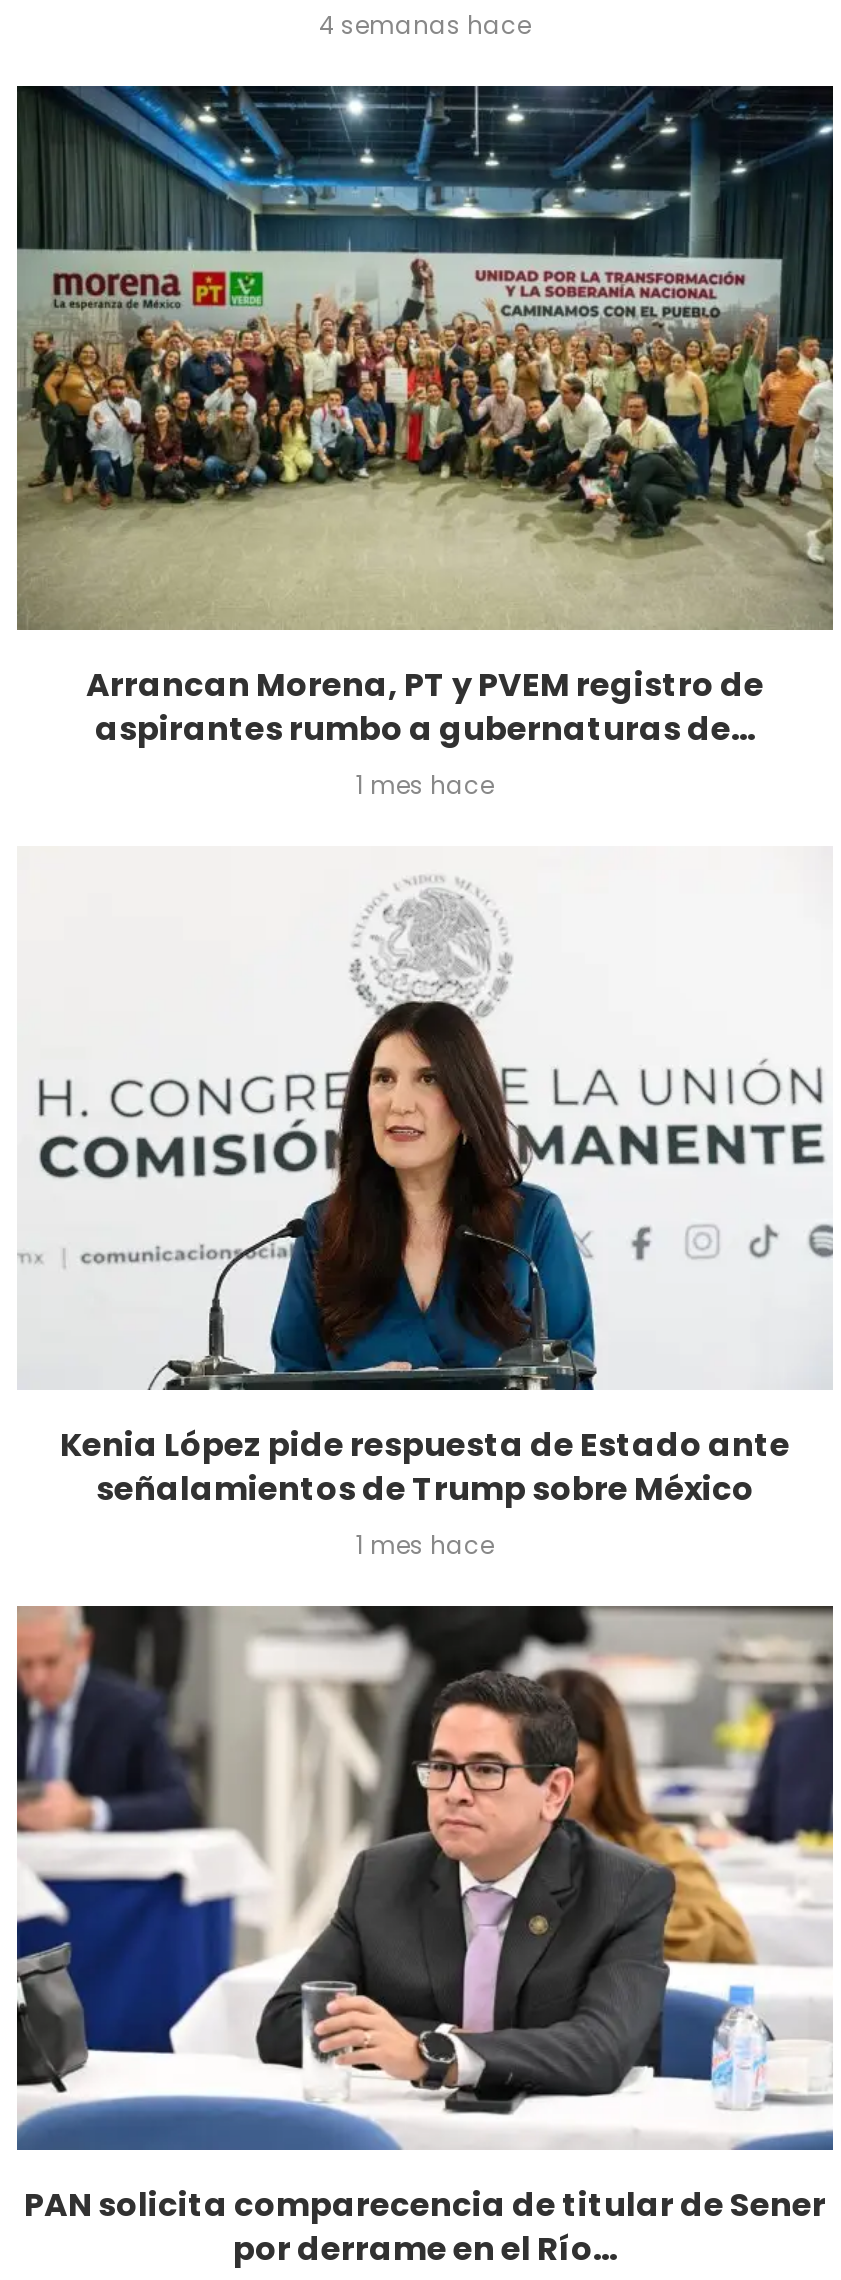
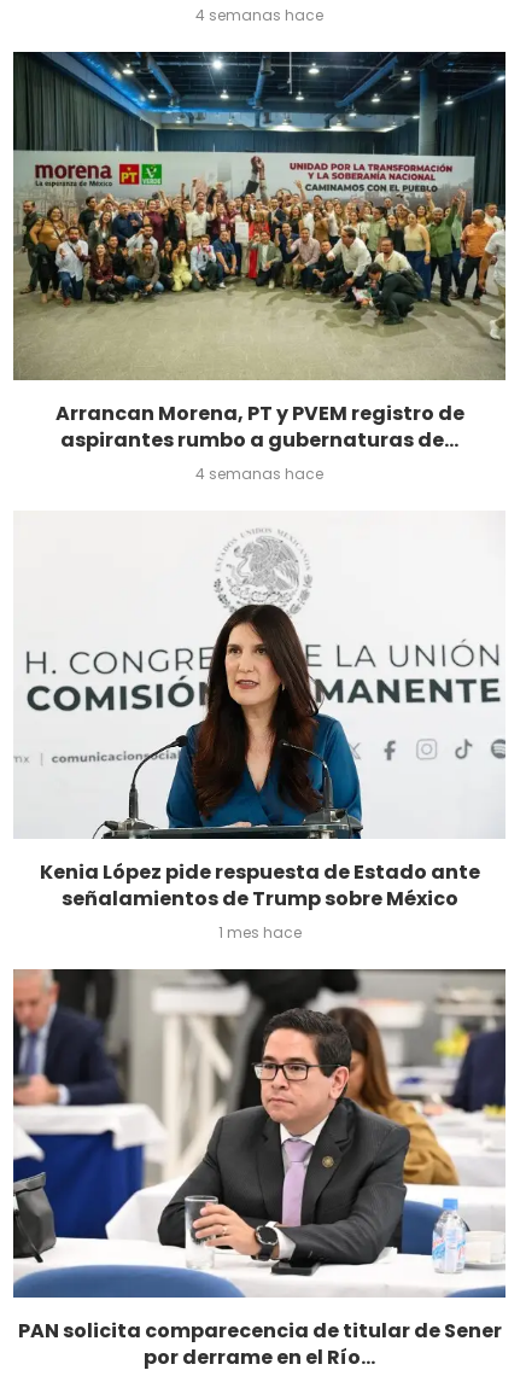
[356,769,494,803] 1 mes hace -> [195,464,323,485] 4 semanas hace

